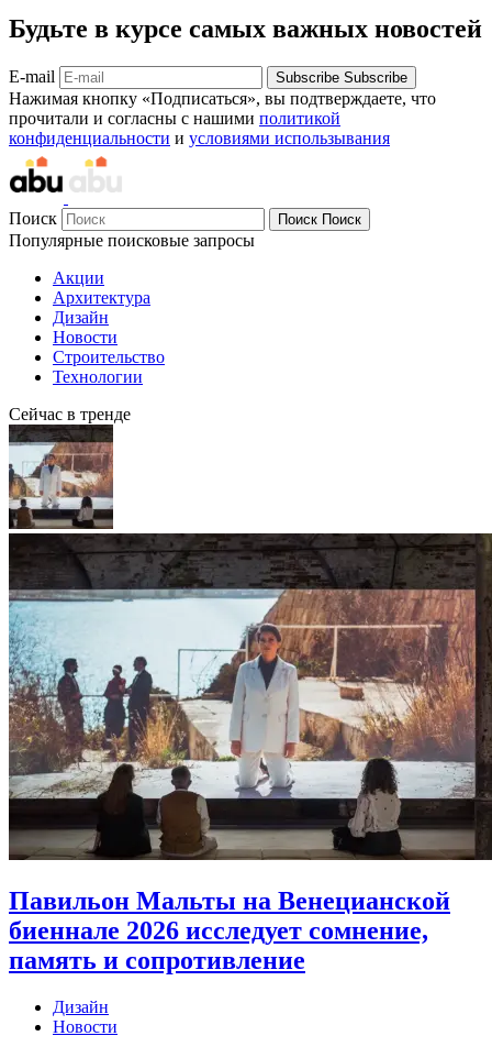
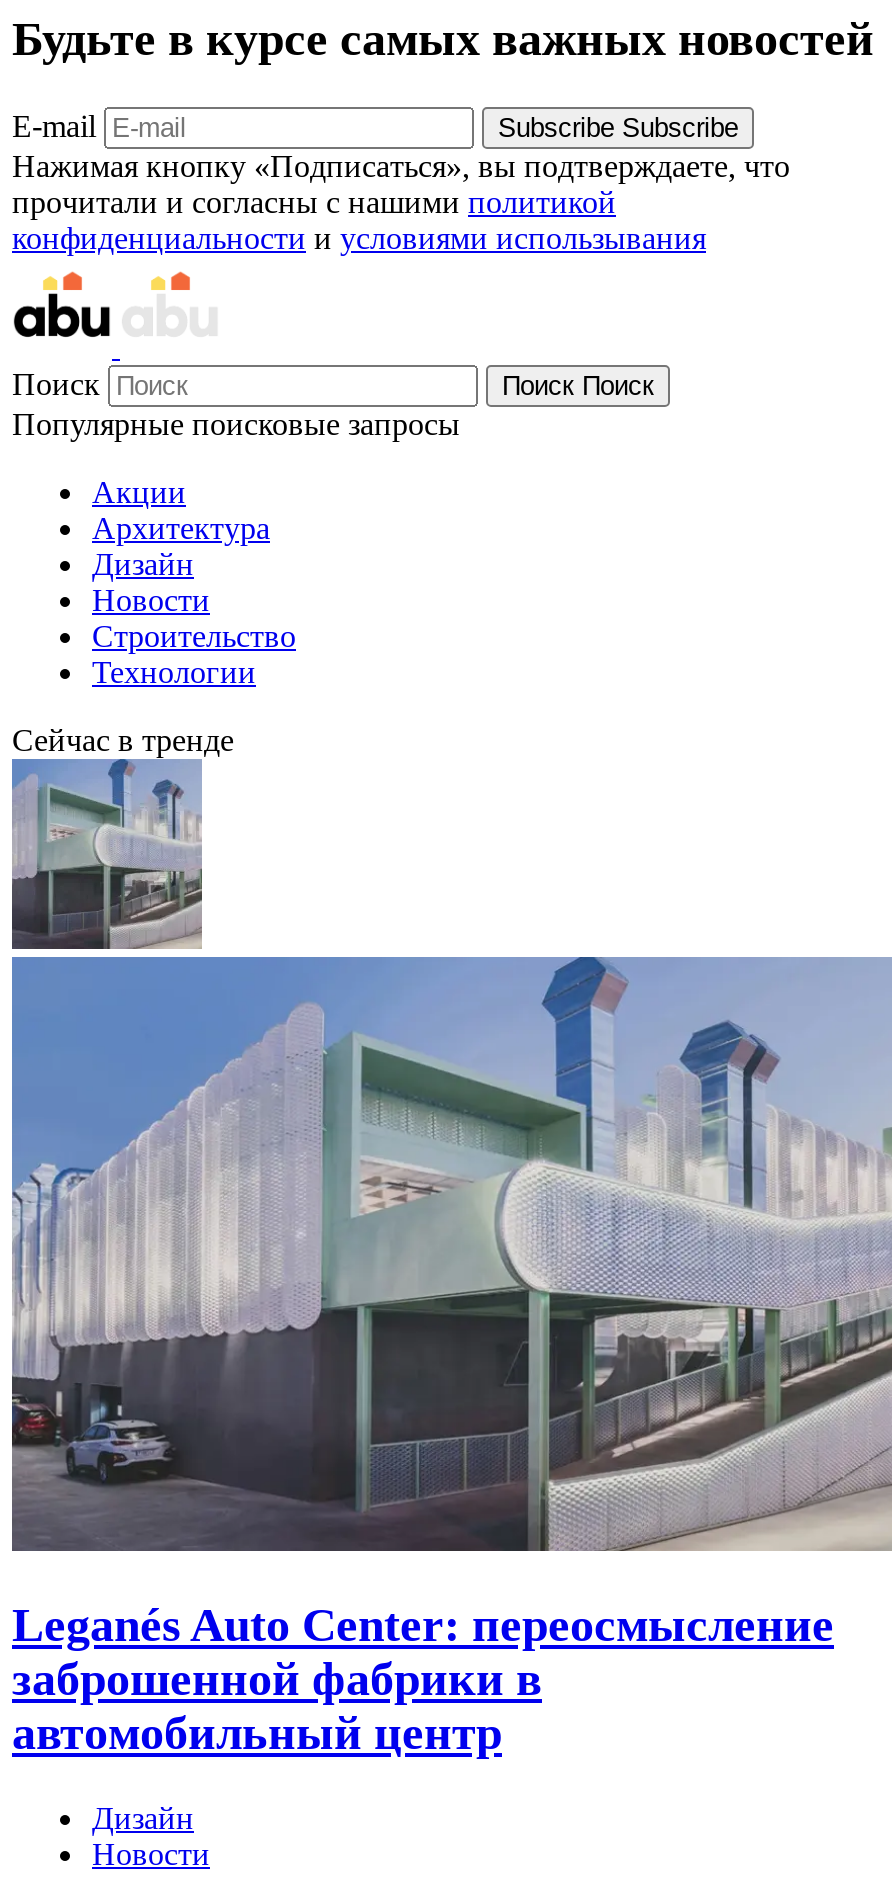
[8,426,489,974] [image] | Павильон Мальты на Венецианской | биеннале 2026 исследует сомнение, | память и сопротивление -> [10,761,886,1758] [image] | Leganés Auto Center: переосмысление | заброшенной фабрики в | автомобильный центр

